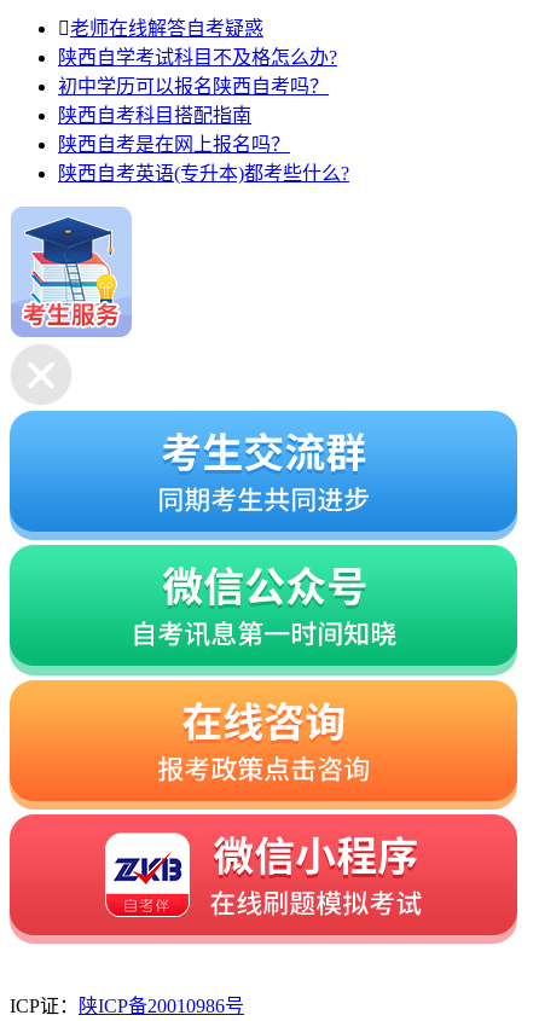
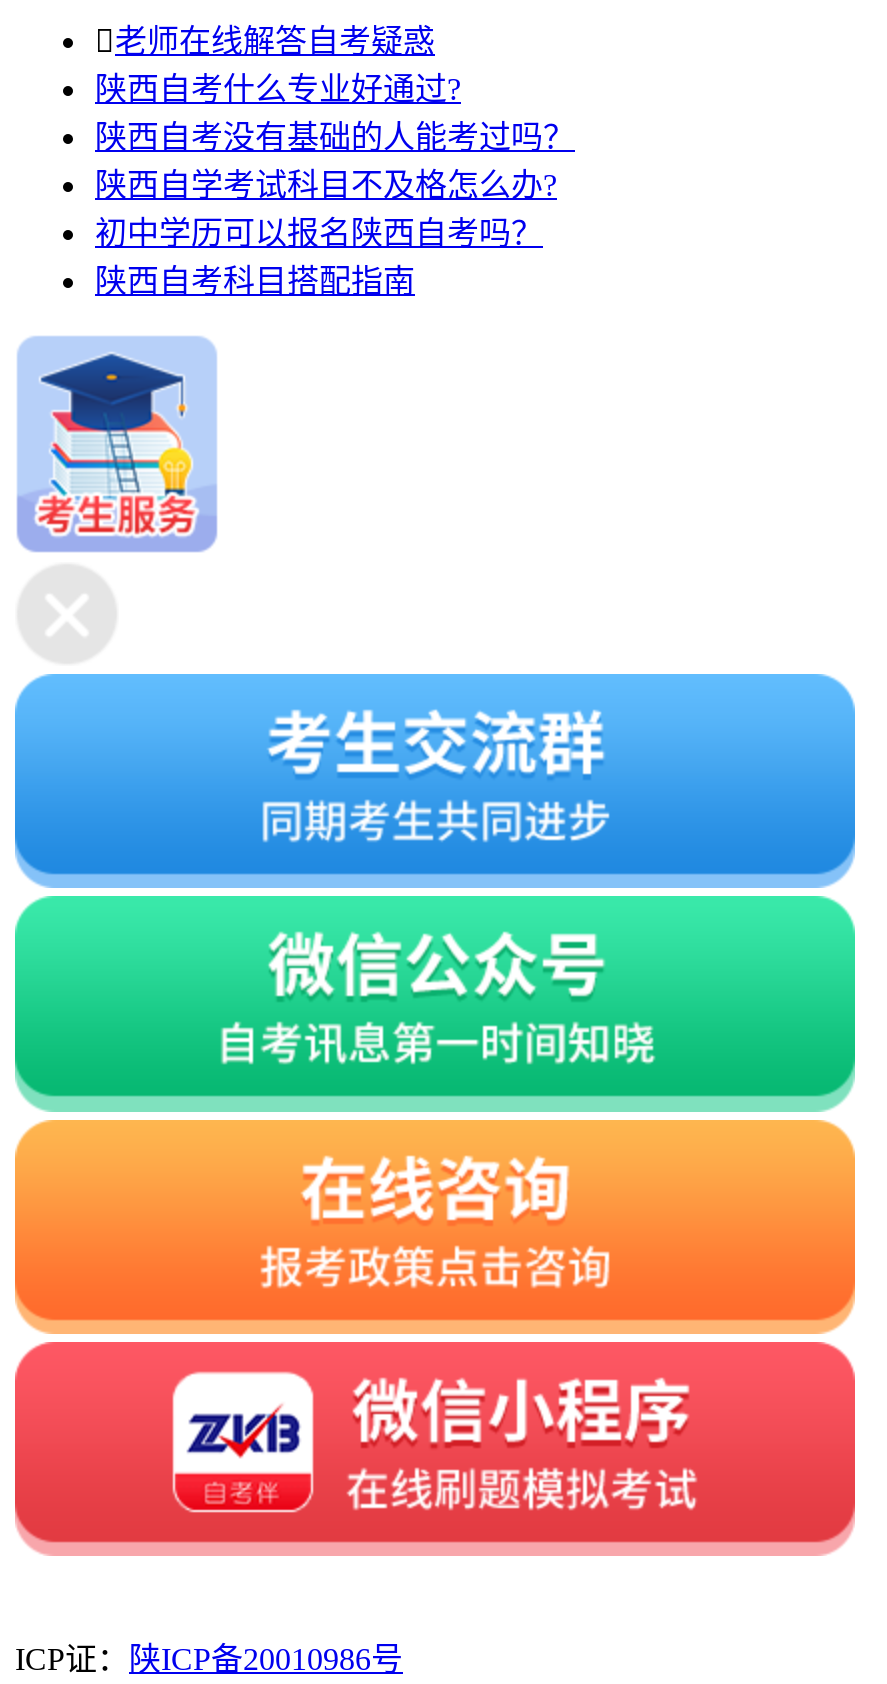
none -> [95,72,575,154] 陕西自考什么专业好通过? | 陕西自考没有基础的人能考过吗？
moved [58,47,337,97] -> [95,168,557,250]: 陕西自学考试科目不及格怎么办? | 初中学历可以报名陕西自考吗？
[58,134,349,184] 陕西自考是在网上报名吗？ | 陕西自考英语(专升本)都考些什么? -> none

